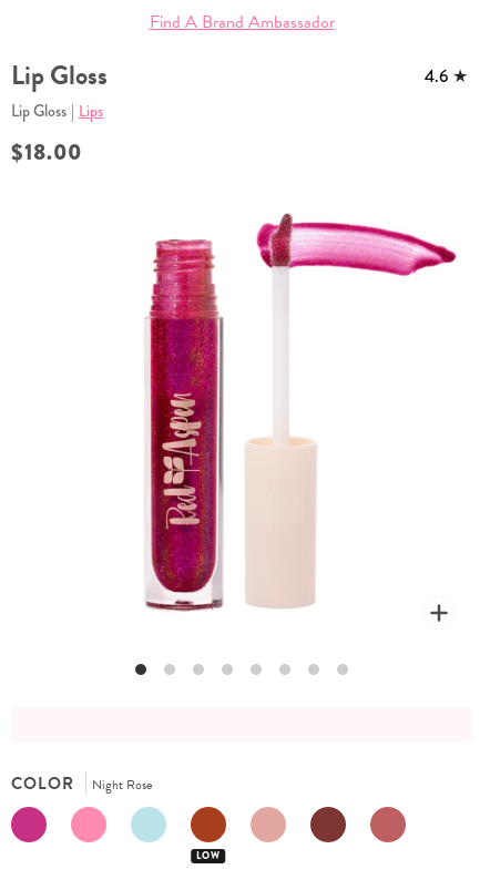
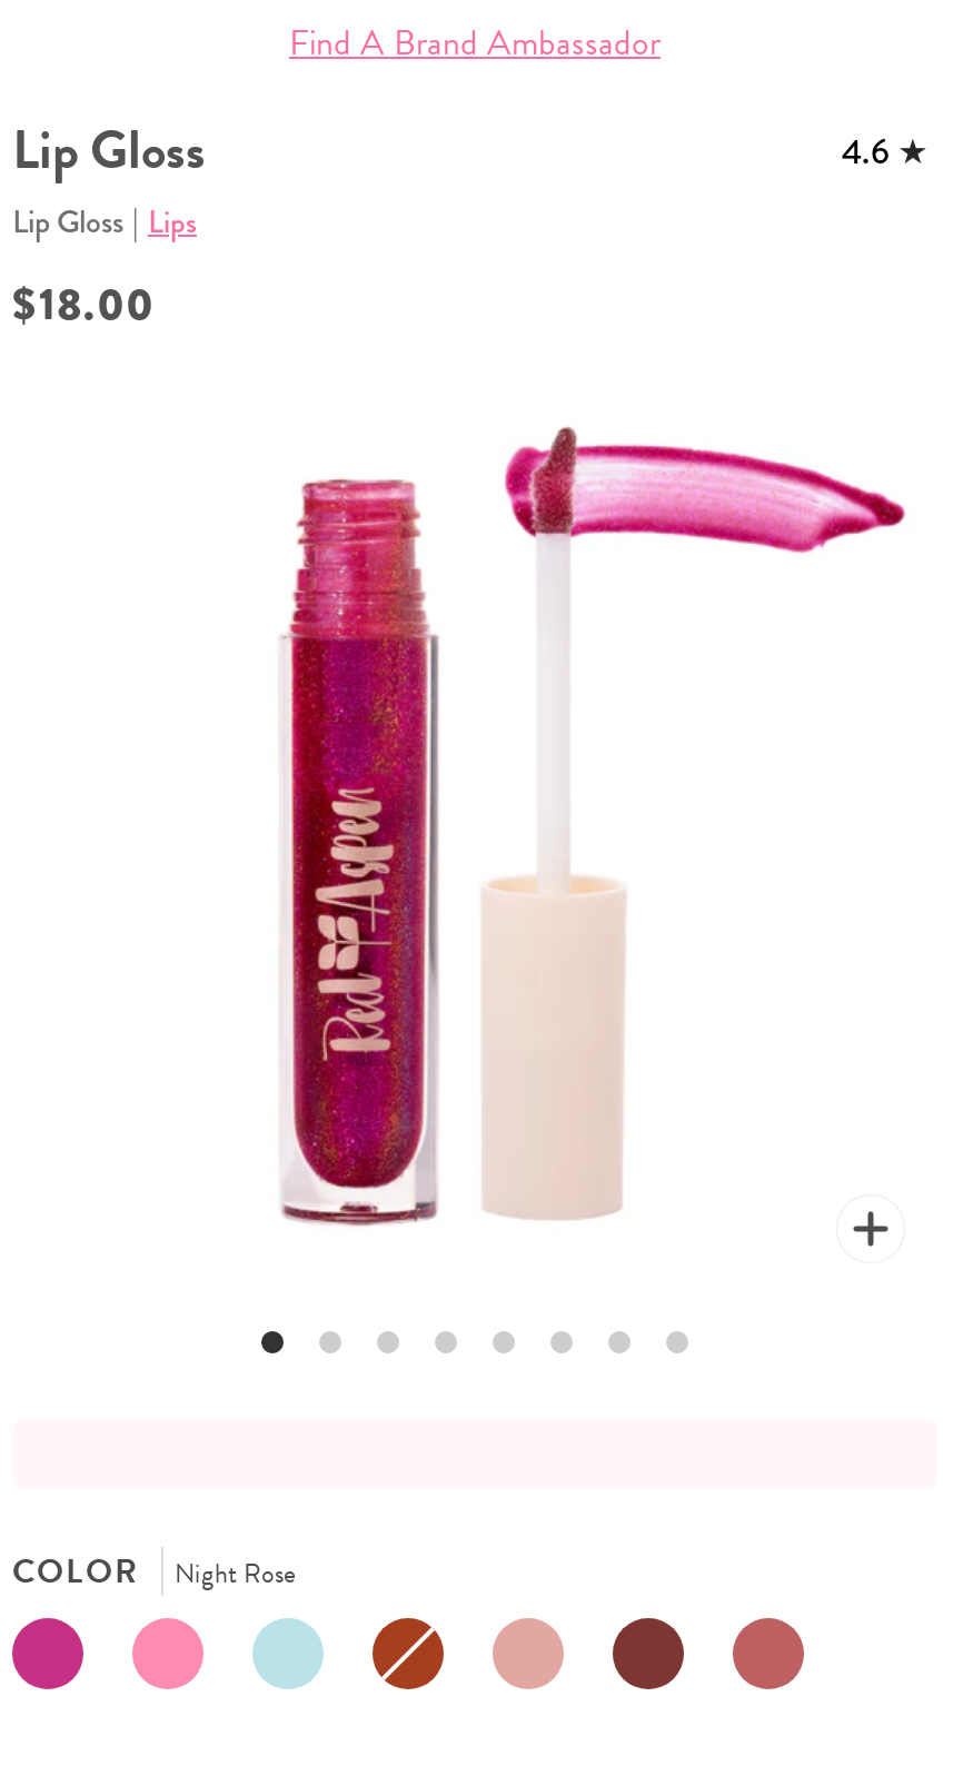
[196,849,220,864] LOW -> none

